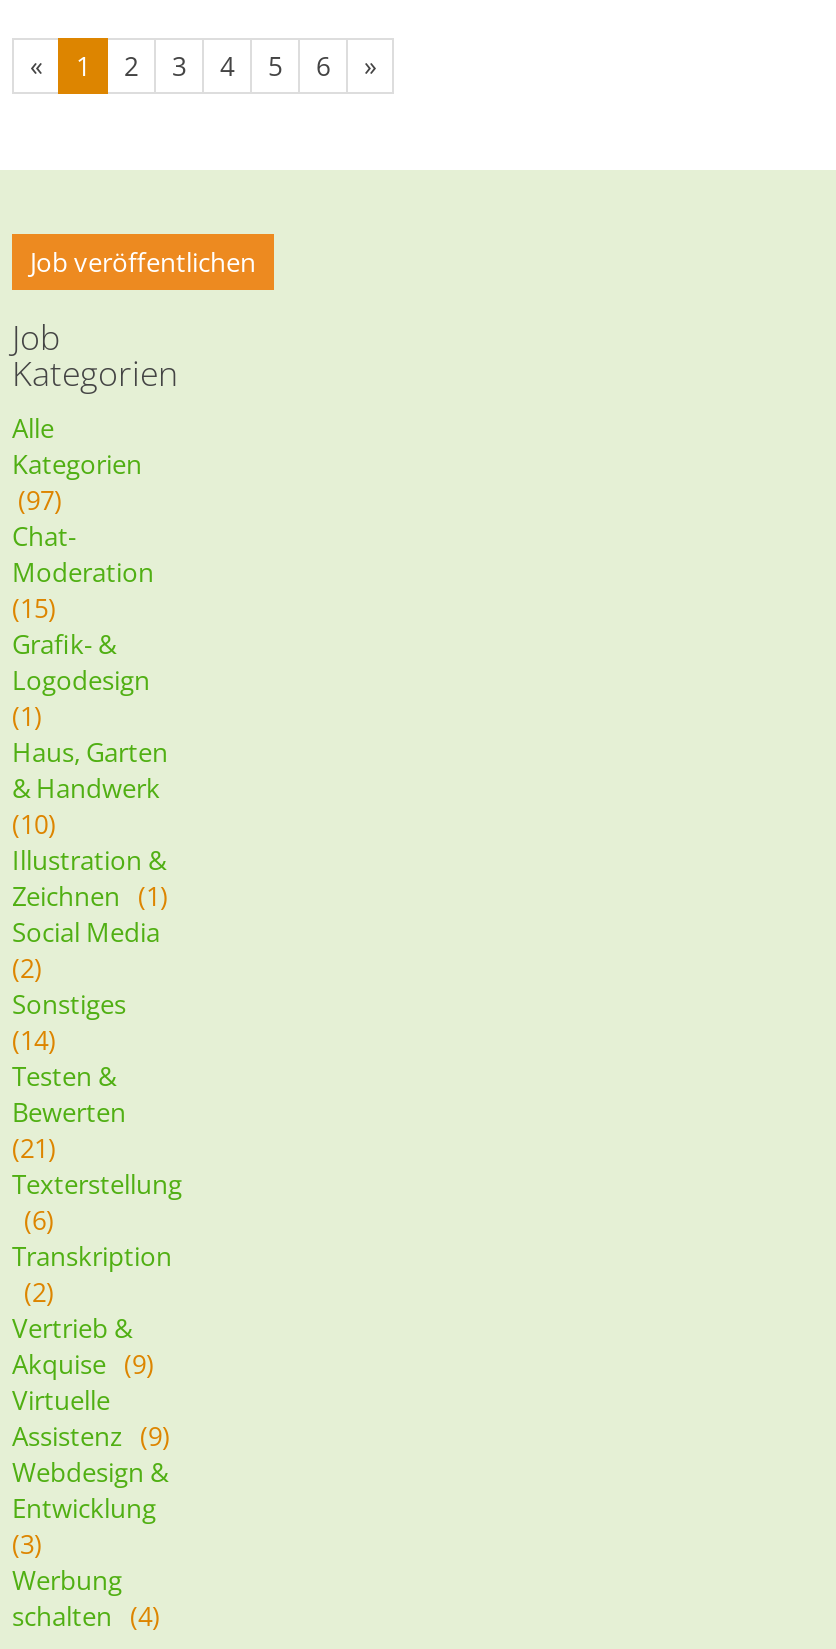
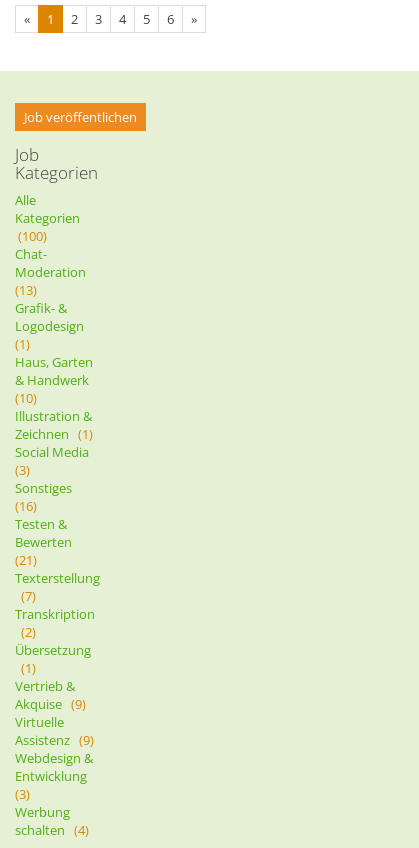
[18,482,62,518] (97) -> [18,227,47,245] (100)
[12,590,56,626] (15) -> [15,281,37,299] (13)
[12,950,42,986] (2) -> [15,461,30,479] (3)
[12,1022,56,1058] (14) -> [15,497,37,515] (16)
[24,1202,54,1238] (6) -> [21,587,36,605] (7)
none -> [15,641,91,677] Übersetzung | (1)

